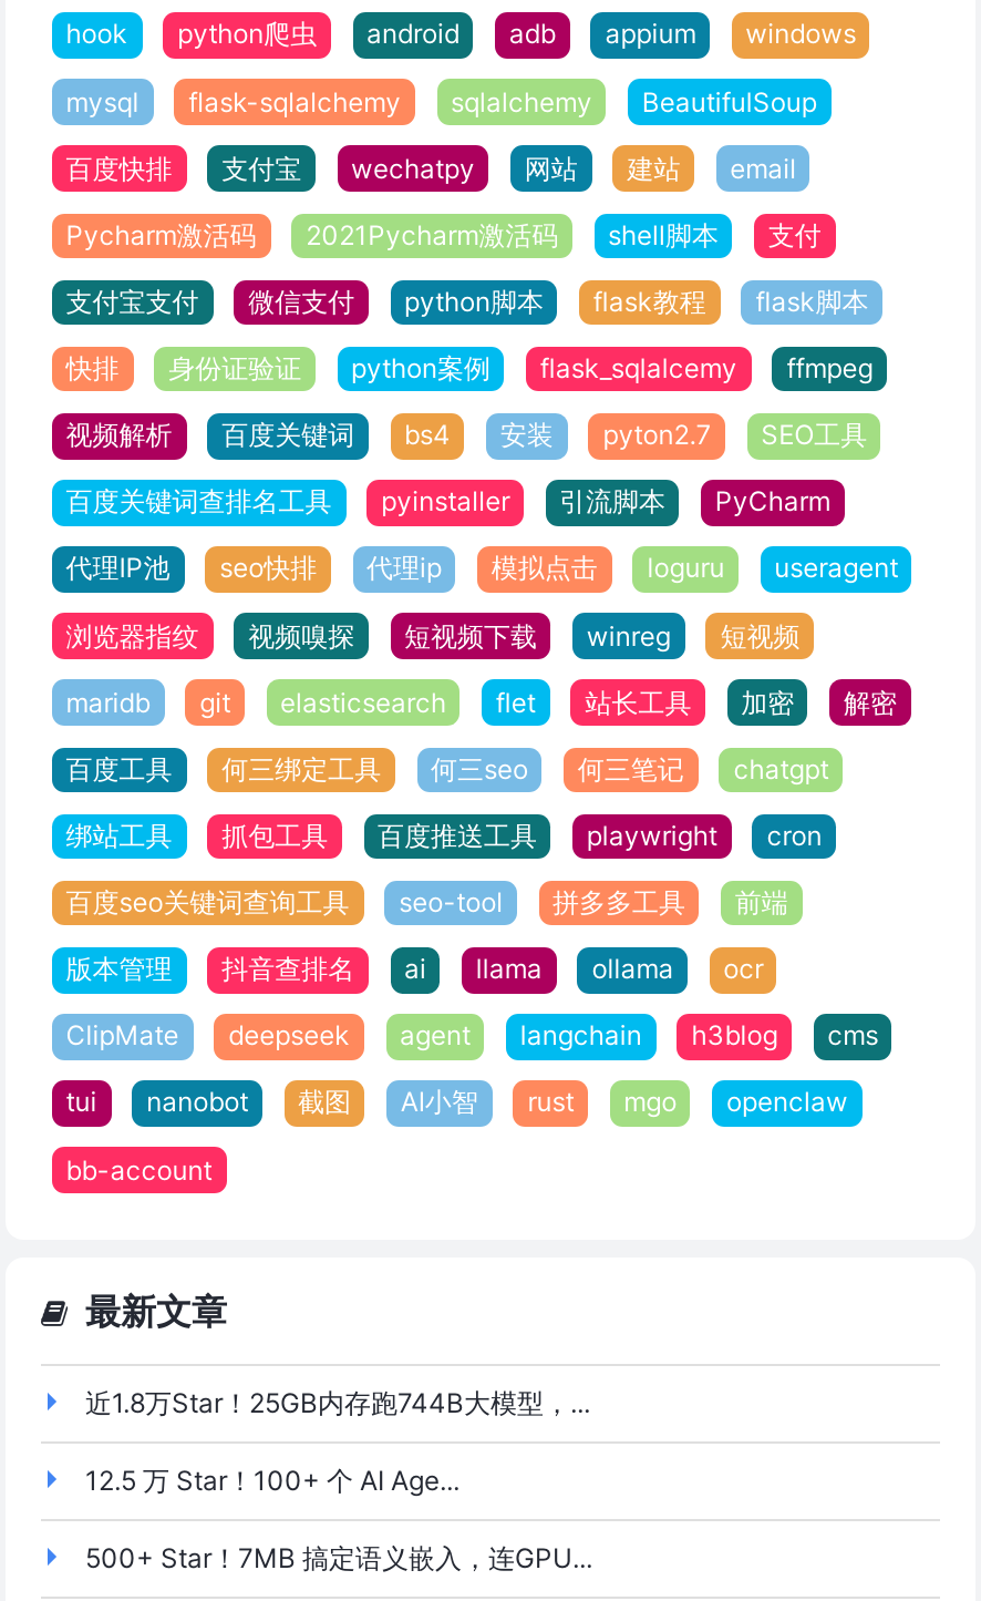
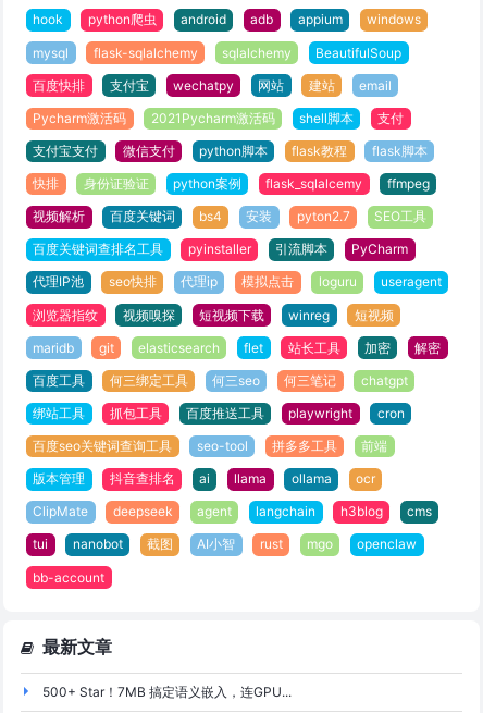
[85,1385,590,1496] 近1.8万Star！25GB内存跑744B大模型，... | 12.5 万 Star！100+ 个 AI Age... -> none

